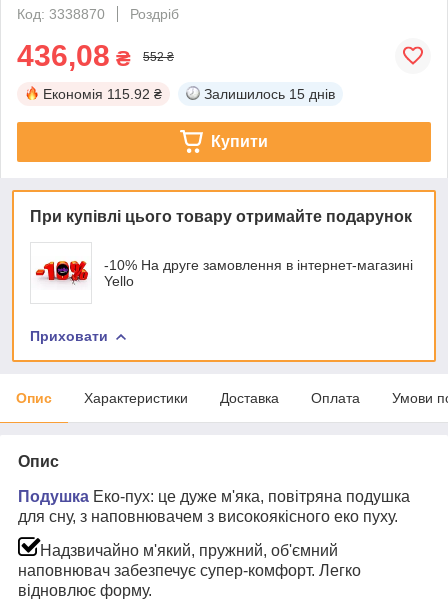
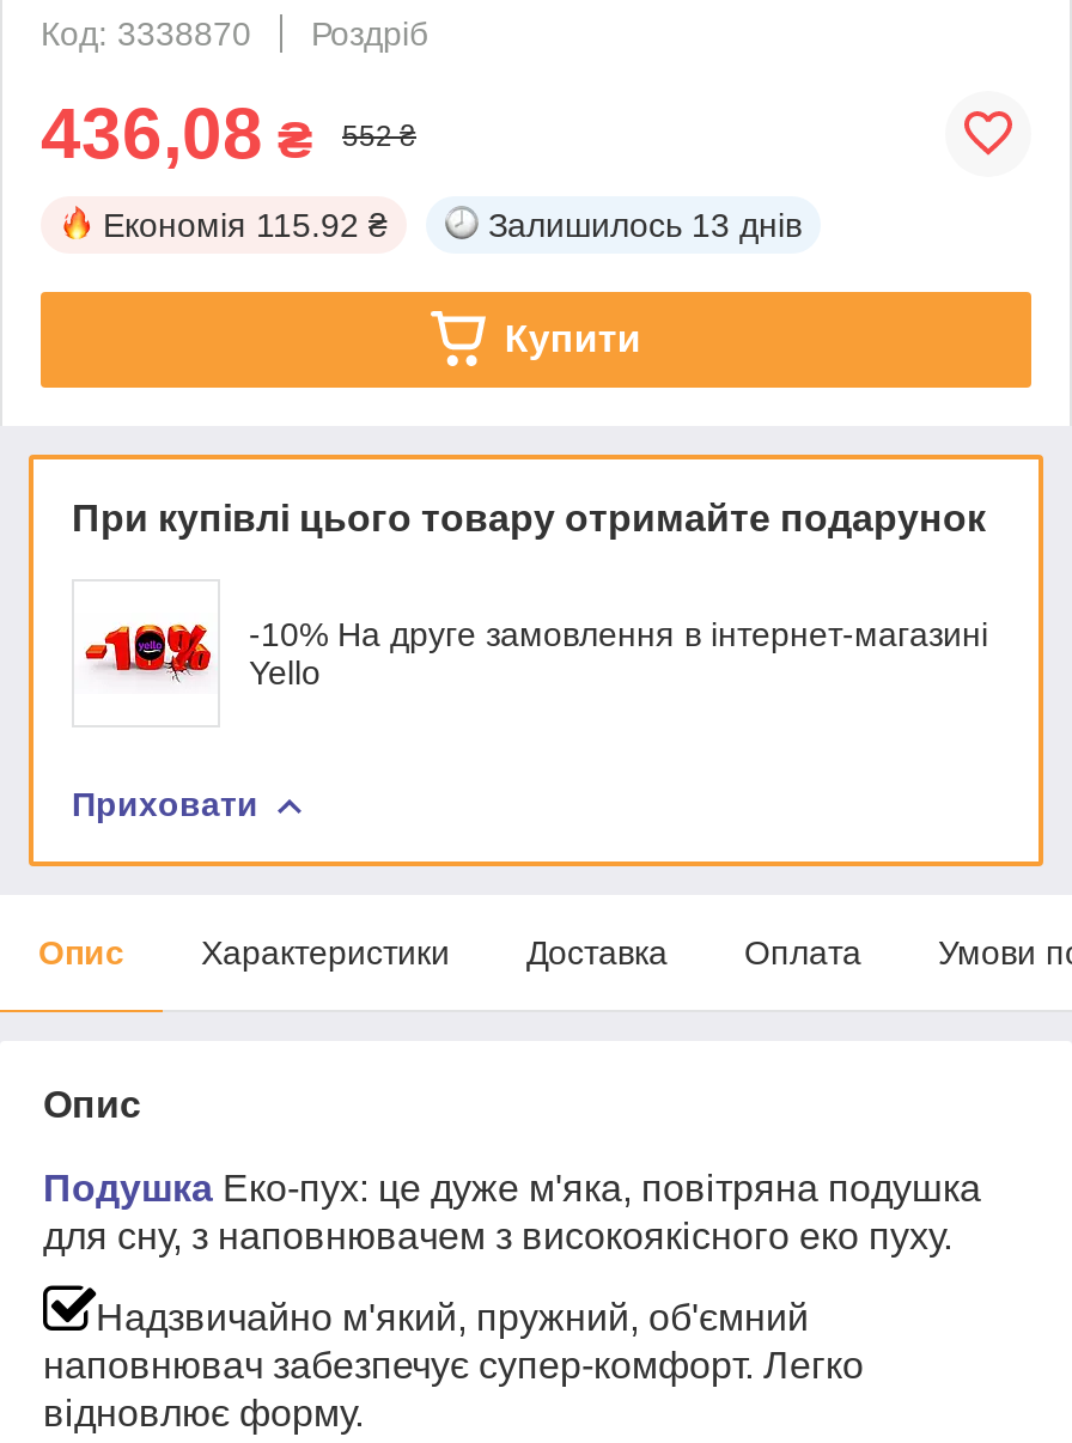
[204,86,335,102] Залишилось 15 днів -> [488,205,802,244] Залишилось 13 днів

